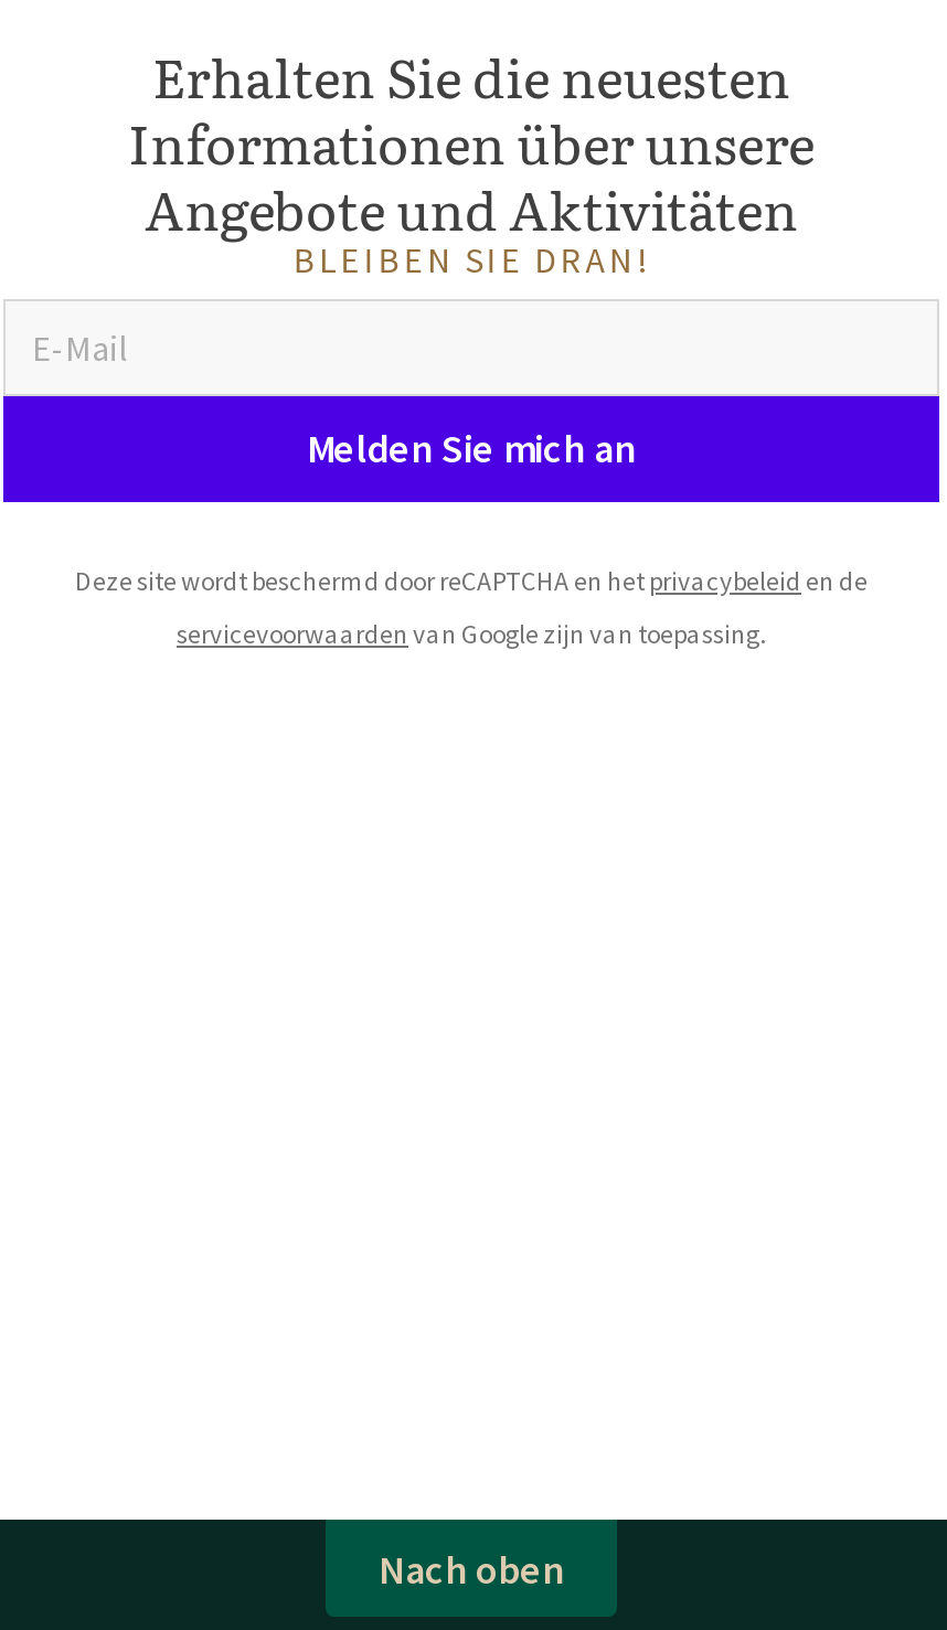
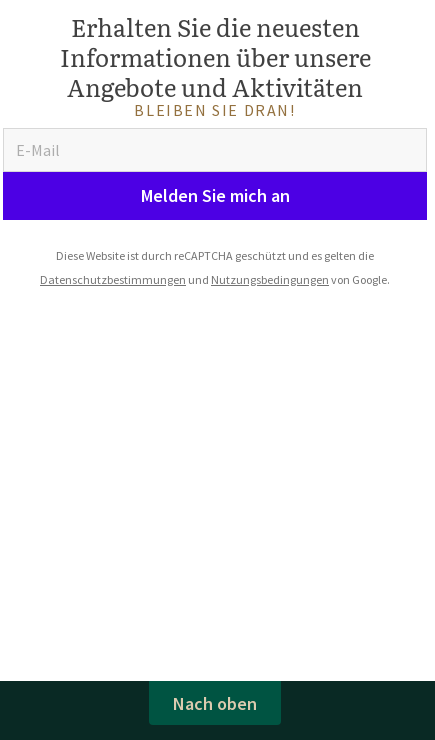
[75,564,868,597] Deze site wordt beschermd door reCAPTCHA en het privacybeleid en de -> [56,248,374,263] Diese Website ist durch reCAPTCHA geschützt und es gelten die
[177,617,766,650] servicevoorwaarden van Google zijn van toepassing. -> [40,272,390,287] Datenschutzbestimmungen und Nutzungsbedingungen von Google.

